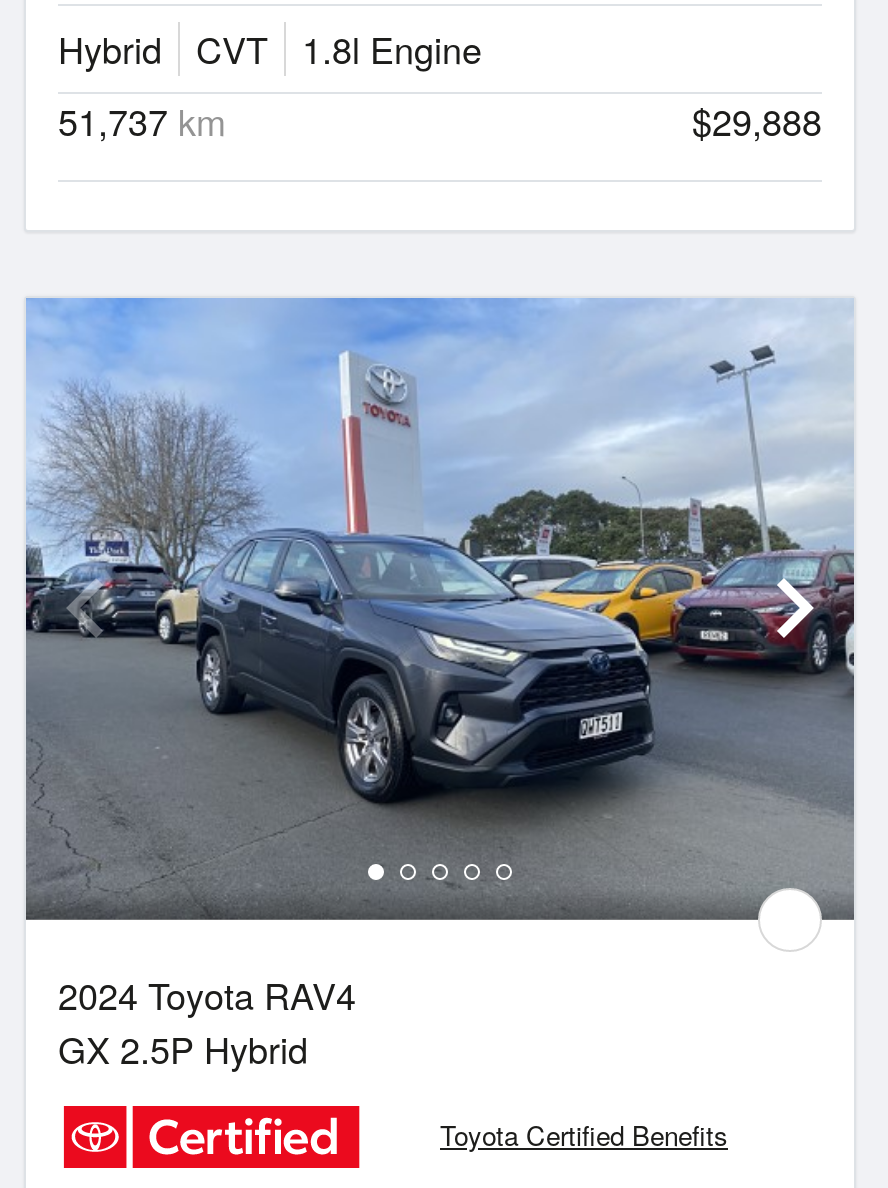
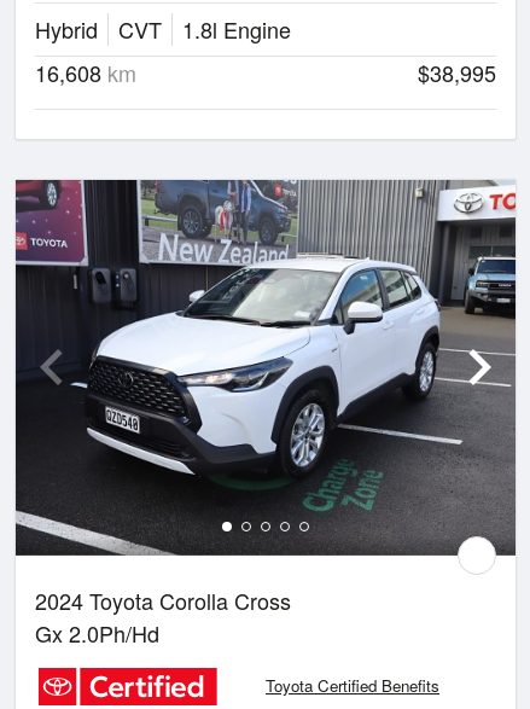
[58,94,822,146] 51,737 km | $29,888 -> [35,57,496,88] 16,608 km | $38,995
[24,296,854,1073] [image] | 2024 Toyota RAV4 | GX 2.5P Hybrid -> [14,179,517,648] [image] | 2024 Toyota Corolla Cross | Gx 2.0Ph/Hd

